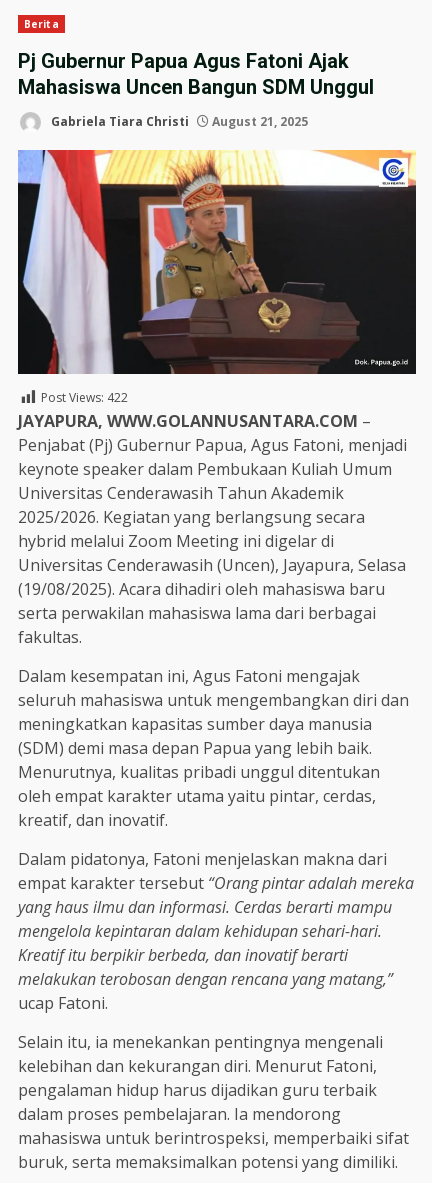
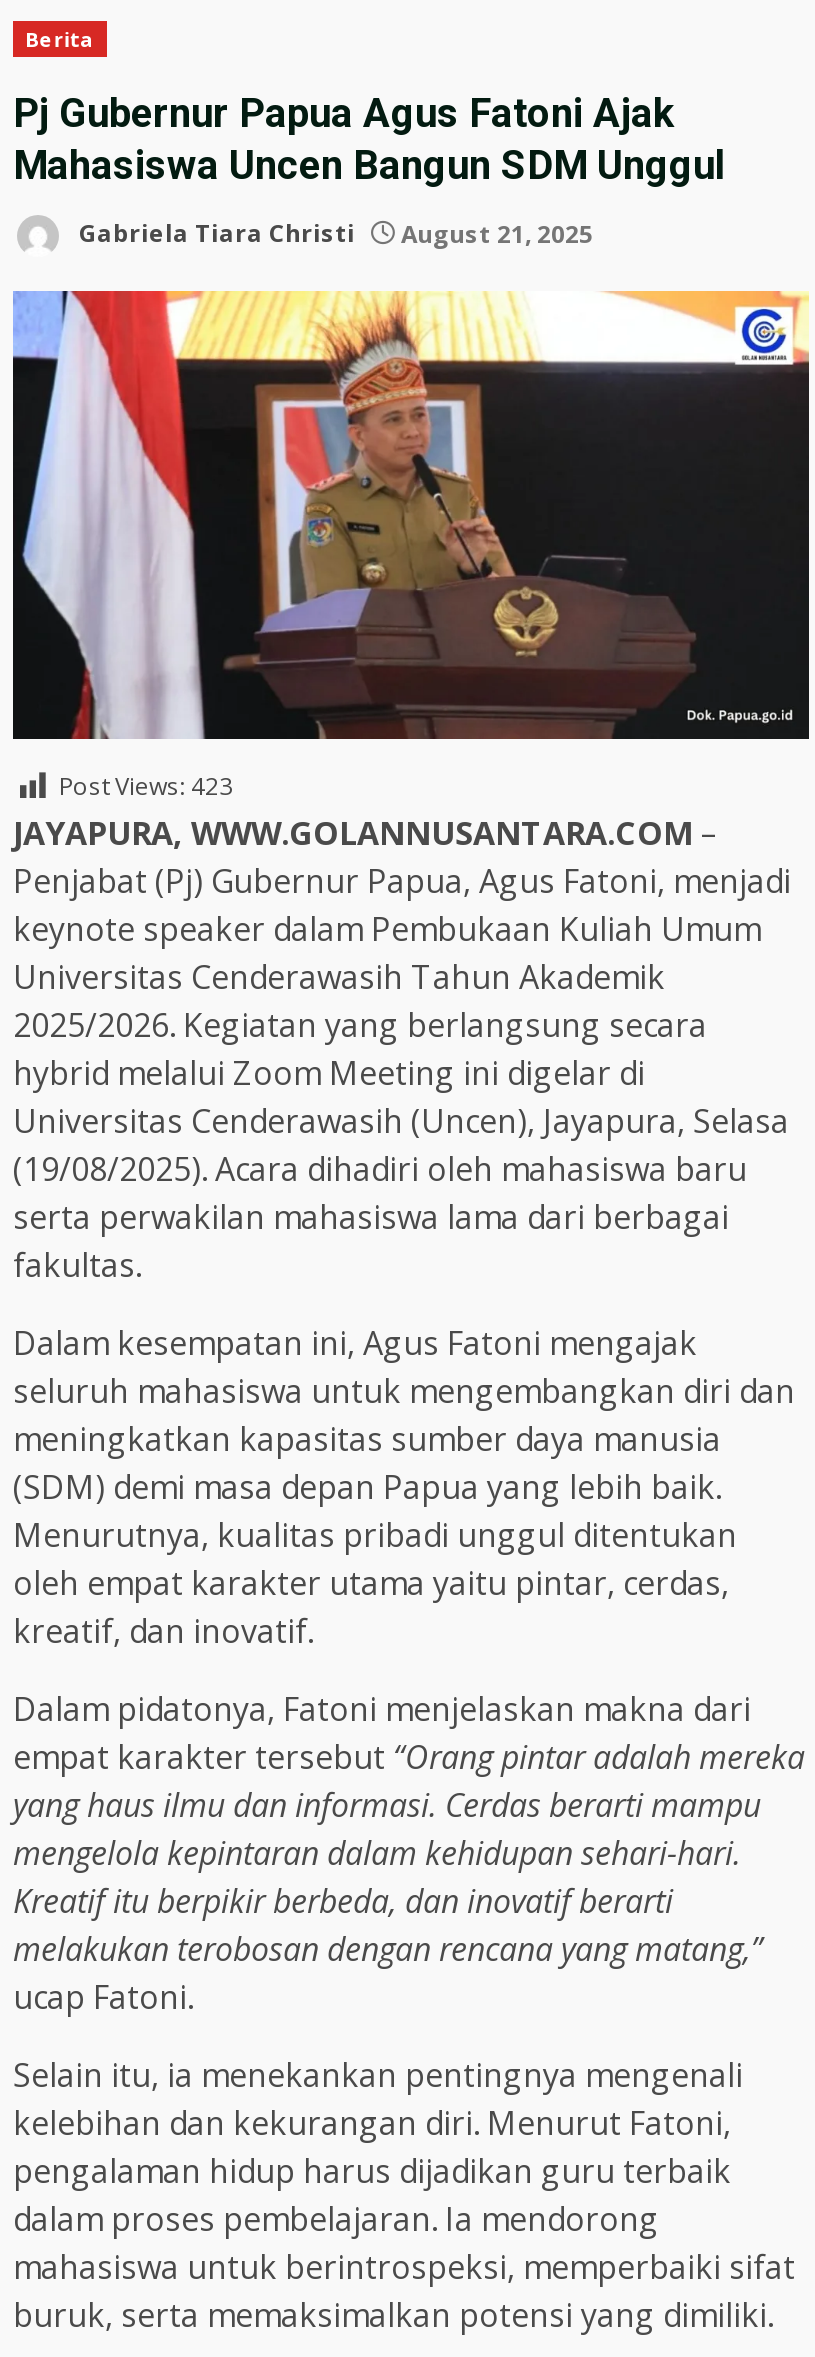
[41,389,128,406] Post Views: 422 -> [59,769,233,803] Post Views: 423

